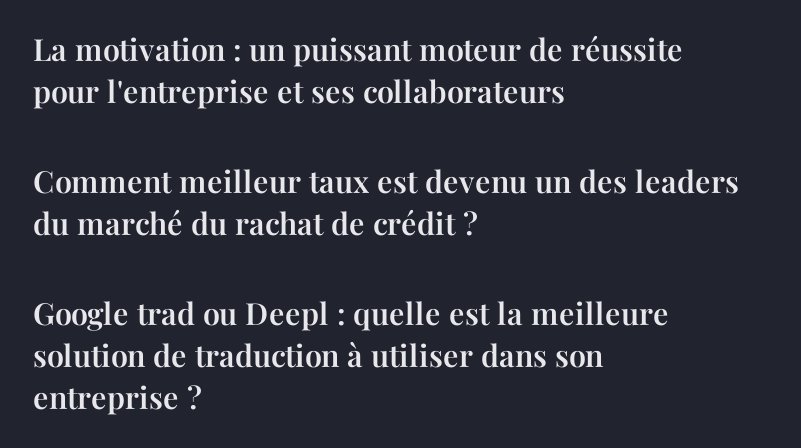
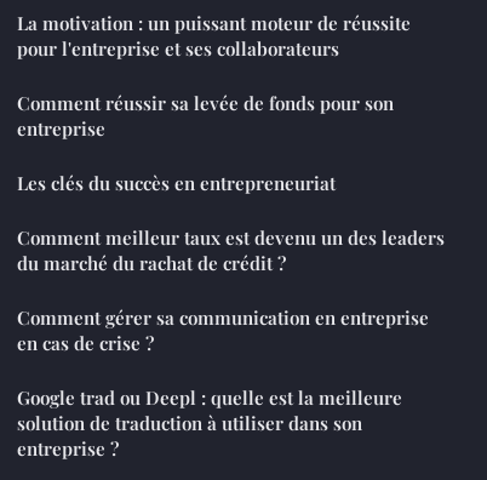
none -> [17,91,394,195] Comment réussir sa levée de fonds pour son | entreprise | Les clés du succès en entrepreneuriat
none -> [17,305,429,355] Comment gérer sa communication en entreprise | en cas de crise ?

